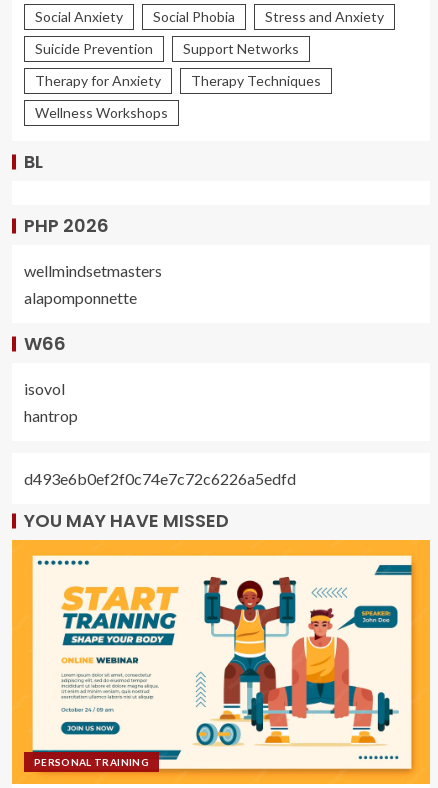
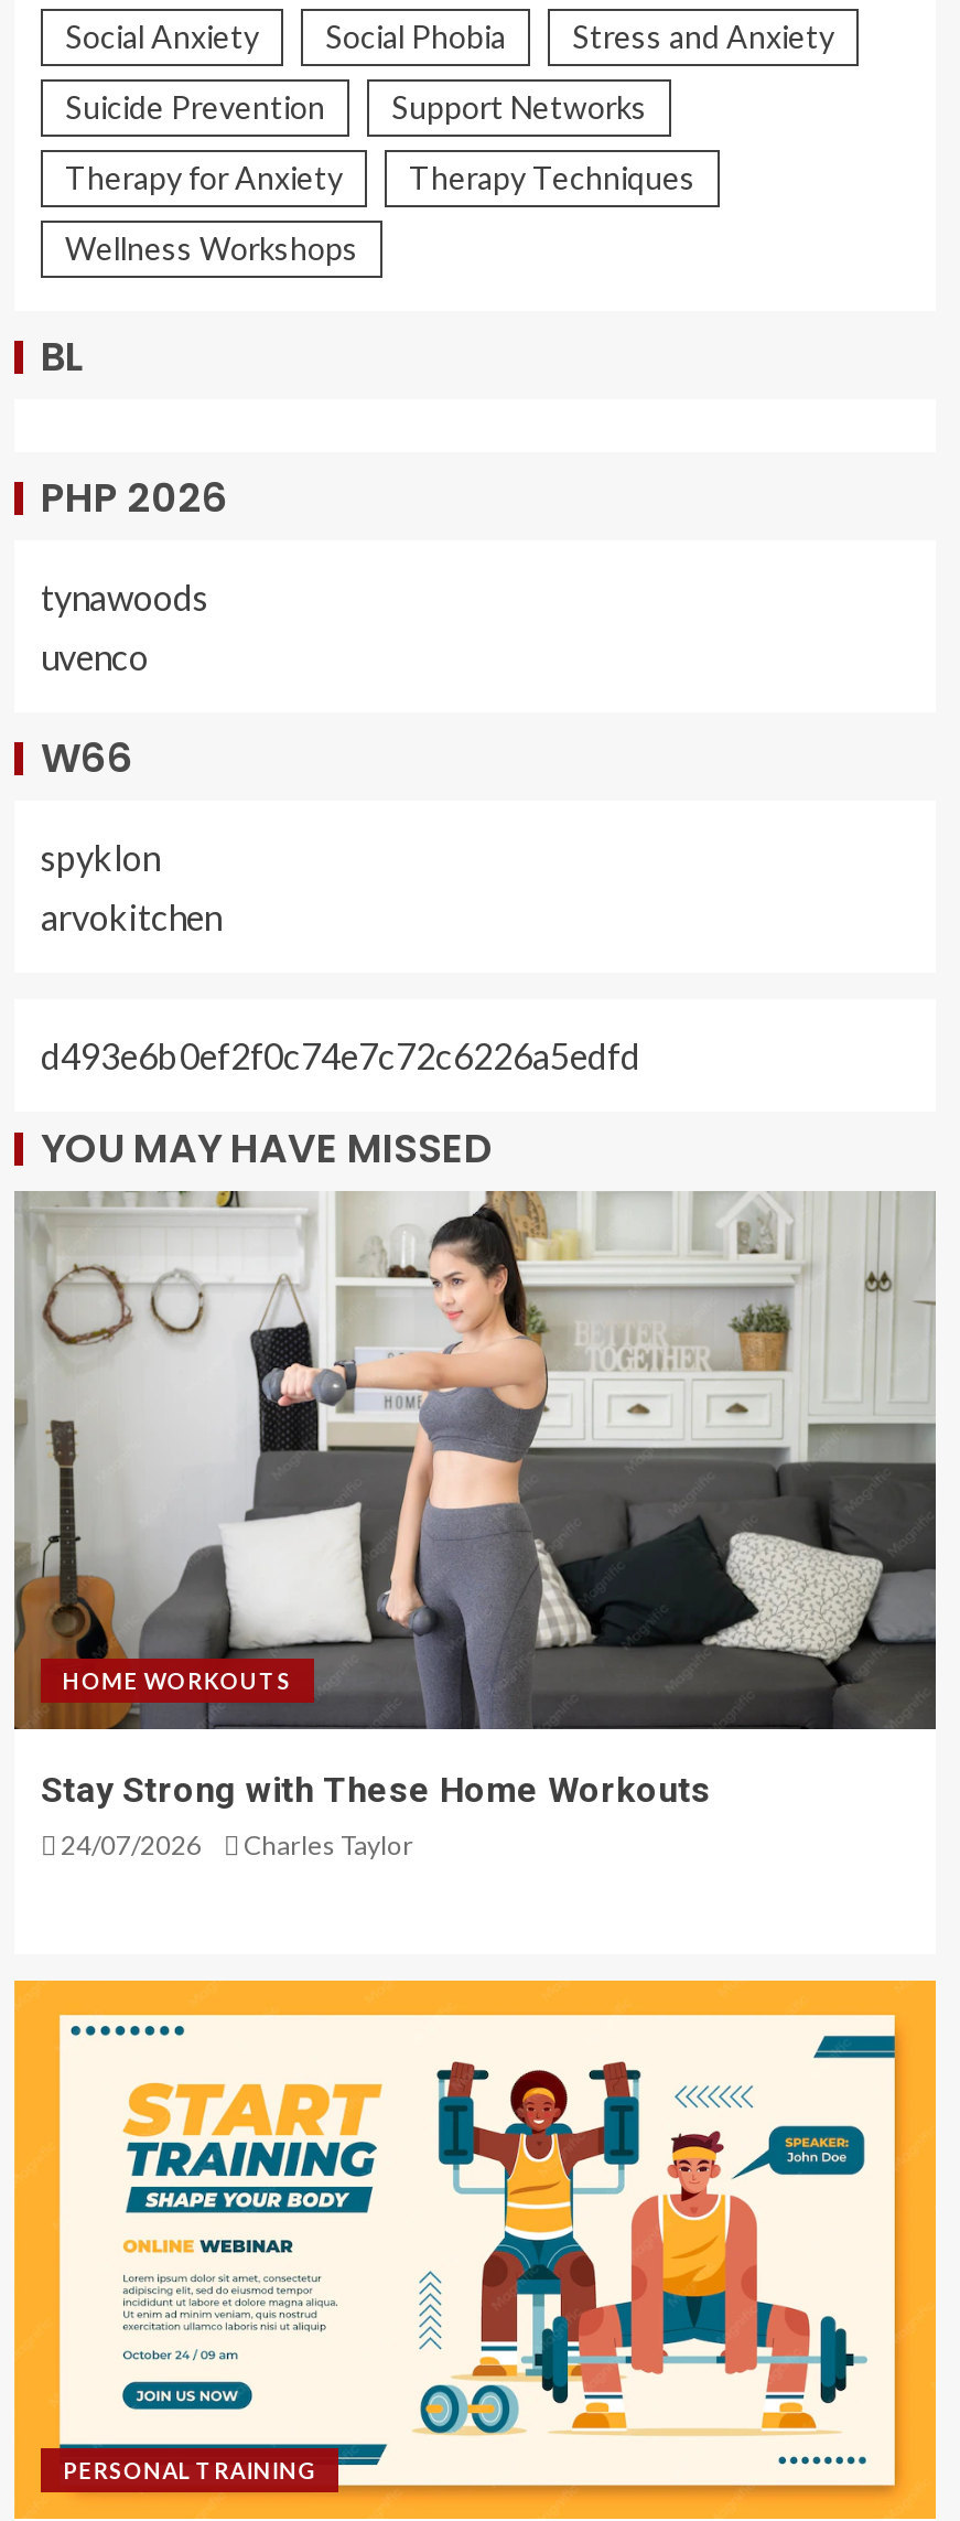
[24,261,162,307] wellmindsetmasters | alapomponnette -> [41,576,208,678] tynawoods | uvenco
[24,379,78,425] isovol | hantrop -> [41,837,222,938] spyklon | arvokitchen
none -> [12,1189,938,1862] [image] | HOME WORKOUTS | Stay Strong with These Home Workouts | 24/07/2026 | Charles Taylor

